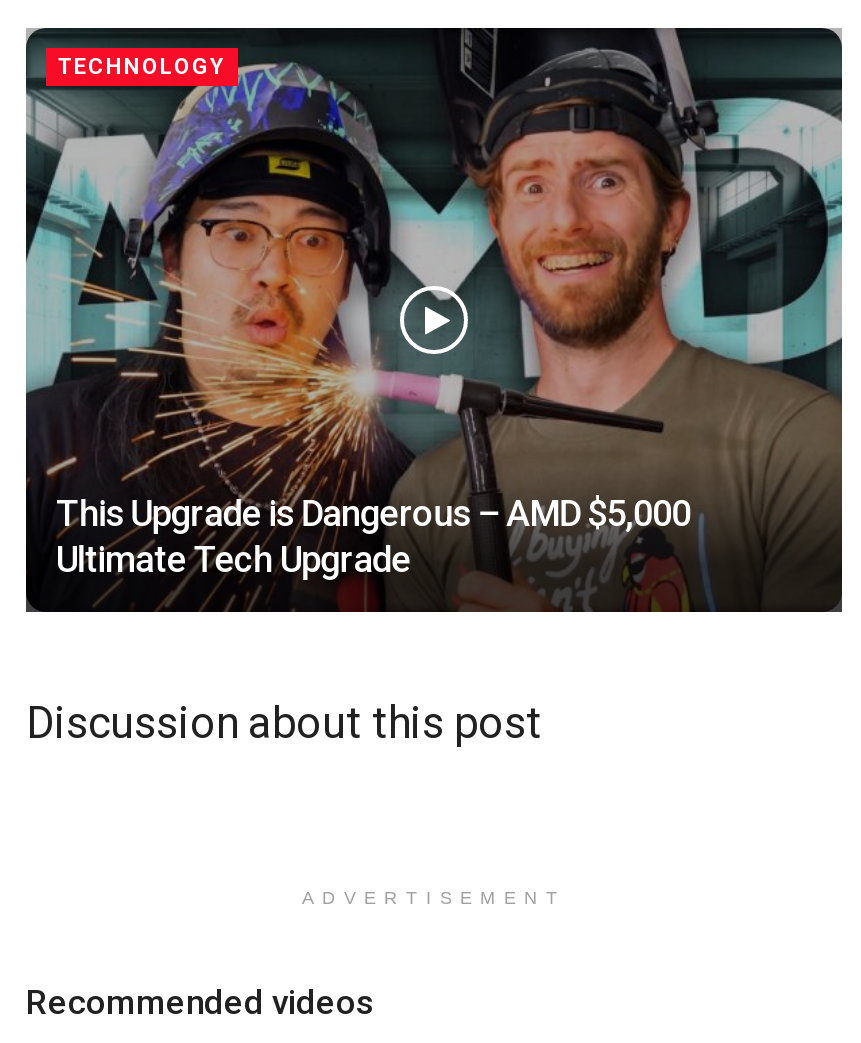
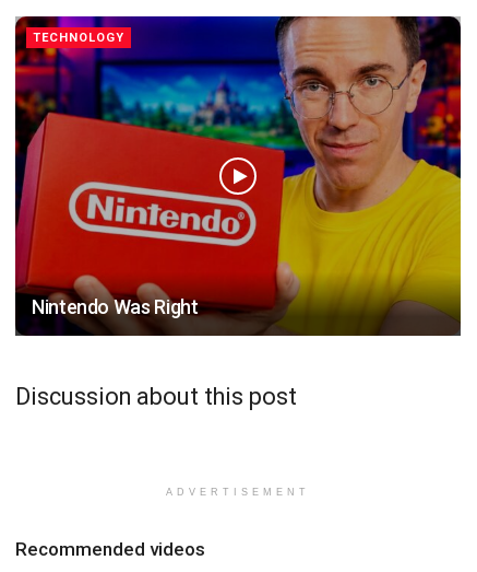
[24,26,844,612] [image] | This Upgrade is Dangerous – AMD $5,000 | Ultimate Tech Upgrade -> [14,15,462,336] [image] | Nintendo Was Right

